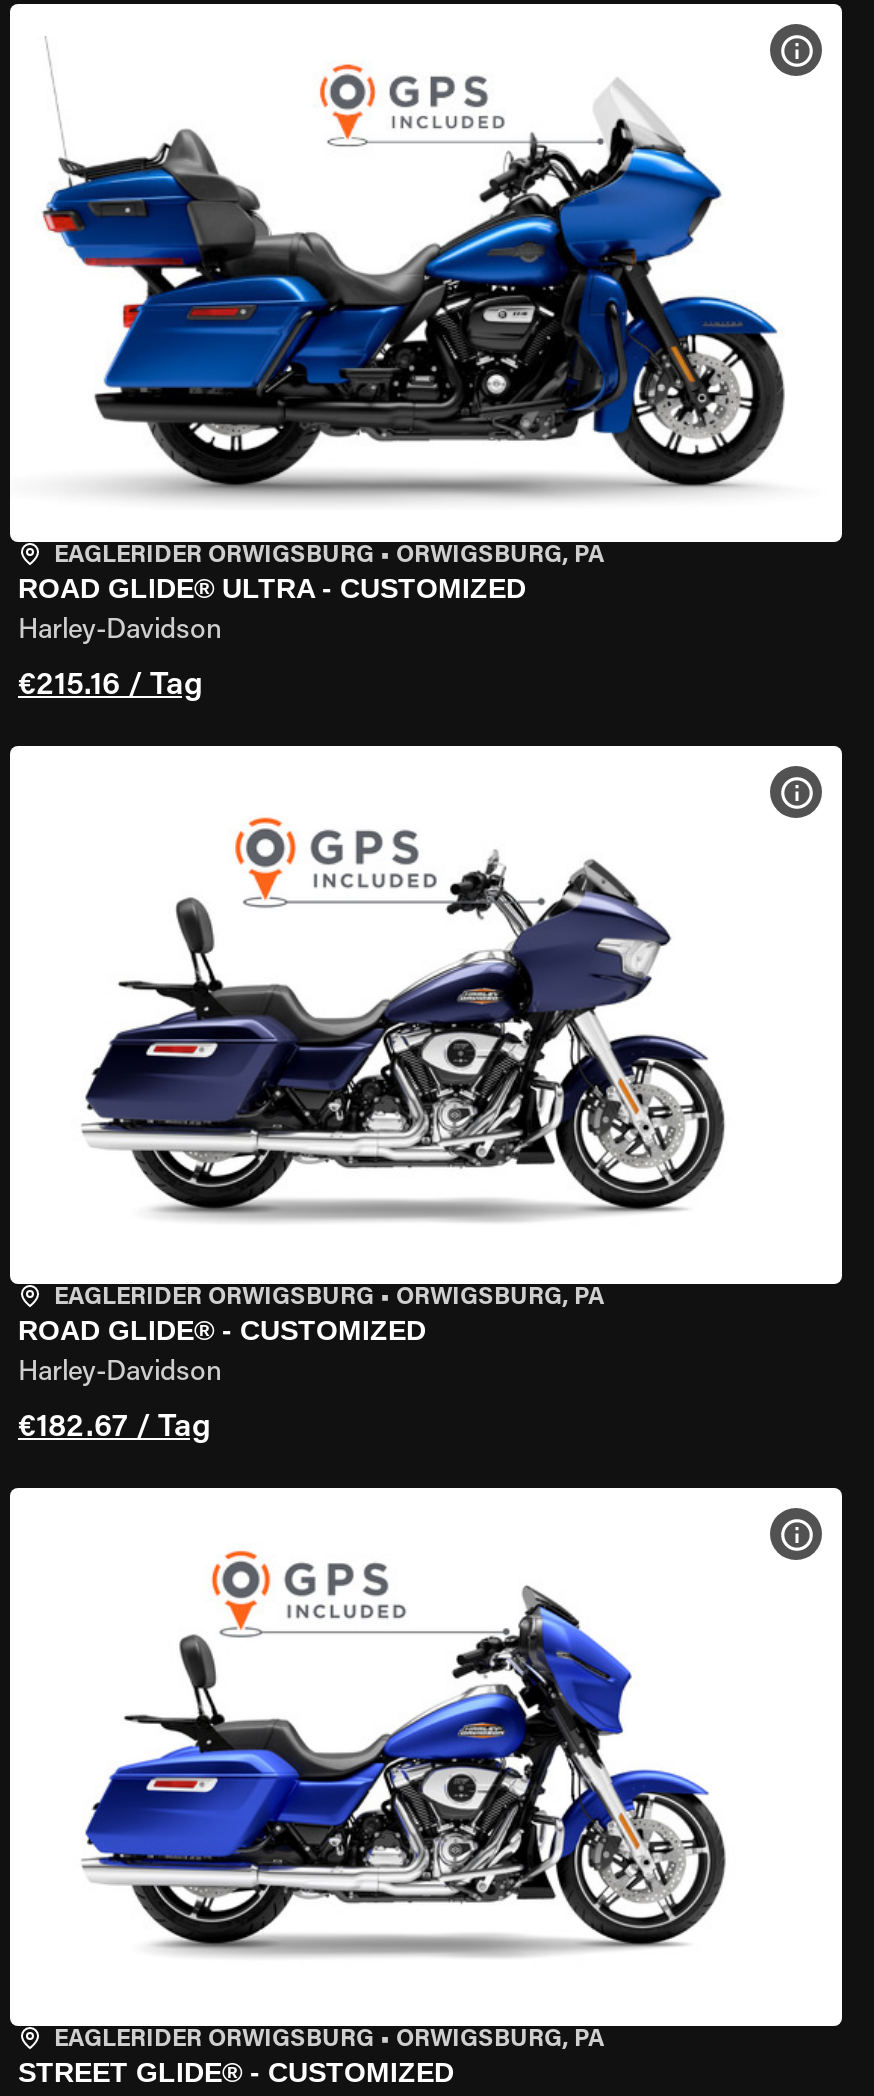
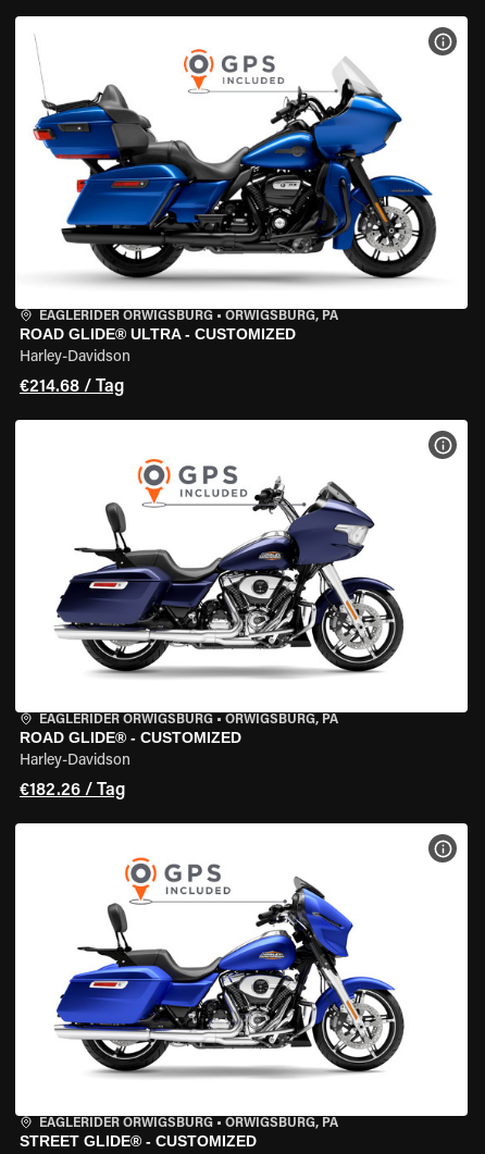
[18,670,202,702] €215.16 / Tag -> [20,379,124,396] €214.68 / Tag
[18,1412,210,1444] €182.67 / Tag -> [20,782,125,799] €182.26 / Tag

